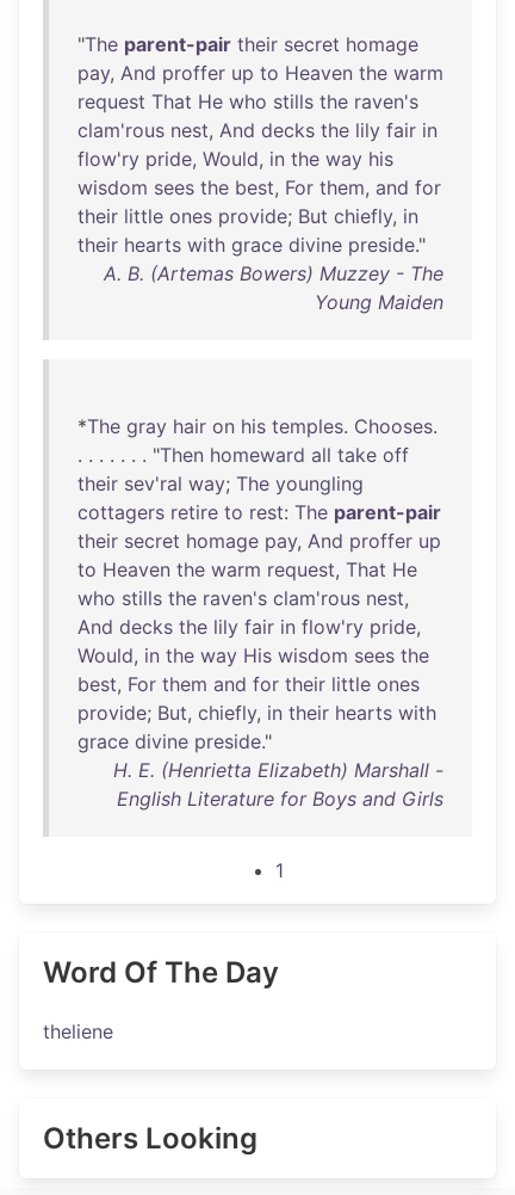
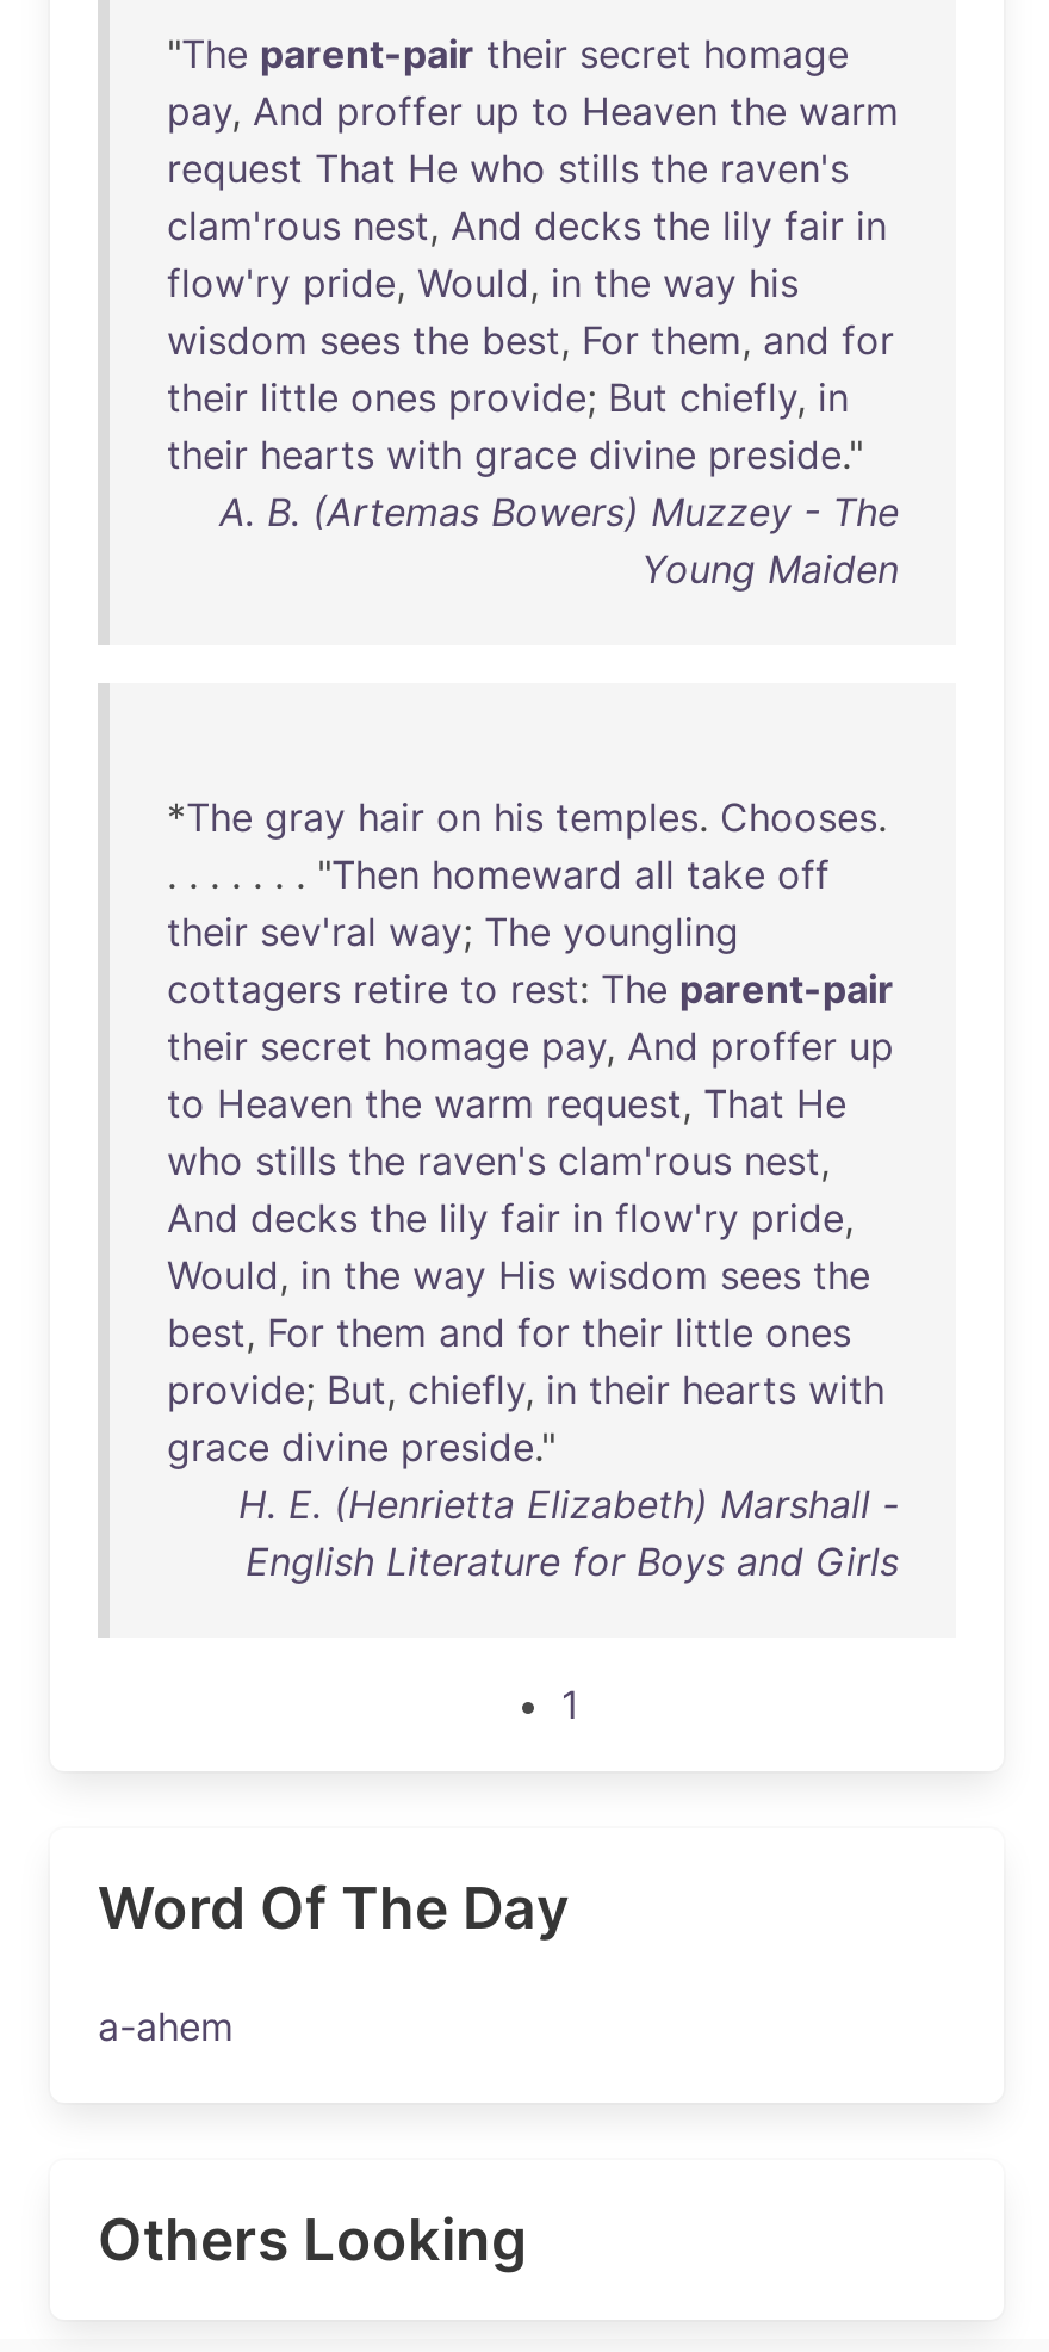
[43,1020,113,1043] theliene -> [98,2003,234,2050] a-ahem

